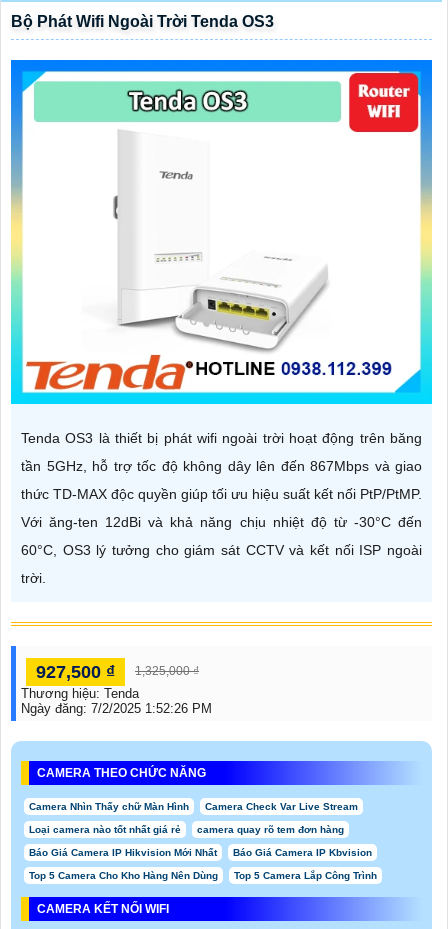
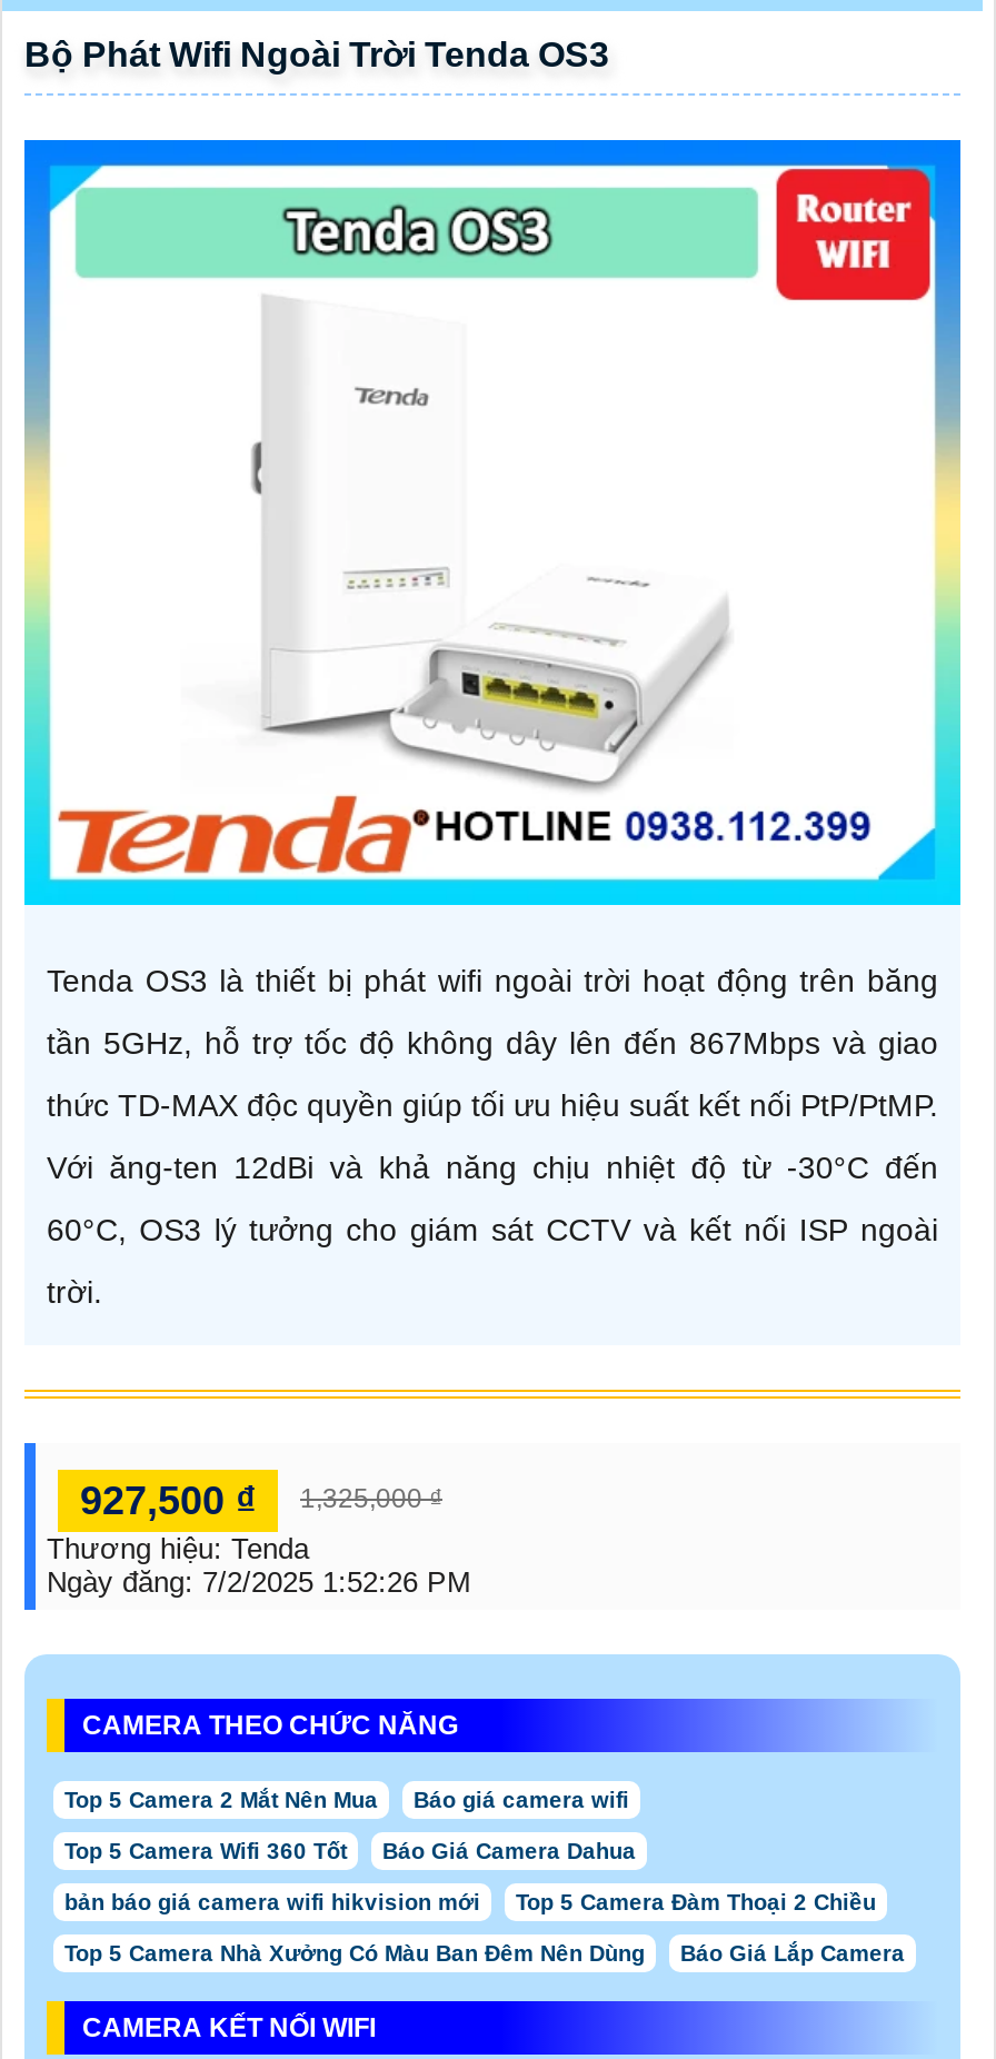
[29,801,358,812] Camera Nhìn Thấy chữ Màn Hình | Camera Check Var Live Stream -> [64,1789,629,1813] Top 5 Camera 2 Mắt Nên Mua | Báo giá camera wifi
[29,824,344,835] Loại camera nào tốt nhất giá rẻ | camera quay rõ tem đơn hàng -> [64,1840,636,1864] Top 5 Camera Wifi 360 Tốt | Báo Giá Camera Dahua
[29,847,372,858] Báo Giá Camera IP Hikvision Mới Nhất | Báo Giá Camera IP Kbvision -> [64,1891,876,1916] bản báo giá camera wifi hikvision mới | Top 5 Camera Đàm Thoại 2 Chiều
[29,870,377,881] Top 5 Camera Cho Kho Hàng Nên Dùng | Top 5 Camera Lắp Công Trình -> [64,1942,905,1967] Top 5 Camera Nhà Xưởng Có Màu Ban Đêm Nên Dùng | Báo Giá Lắp Camera

